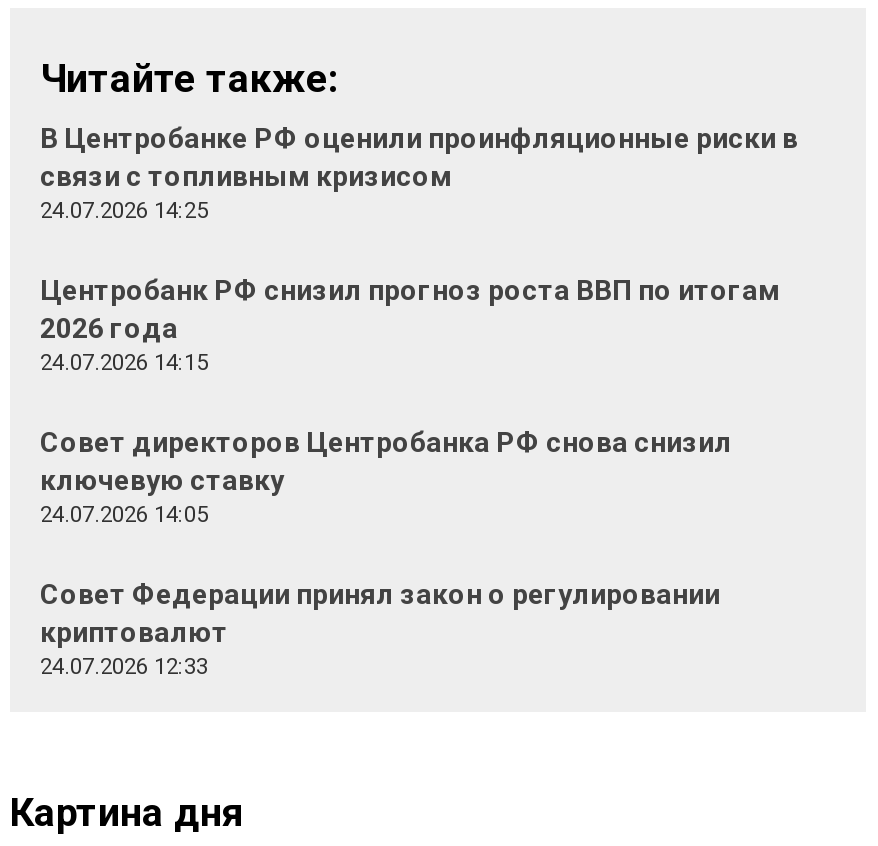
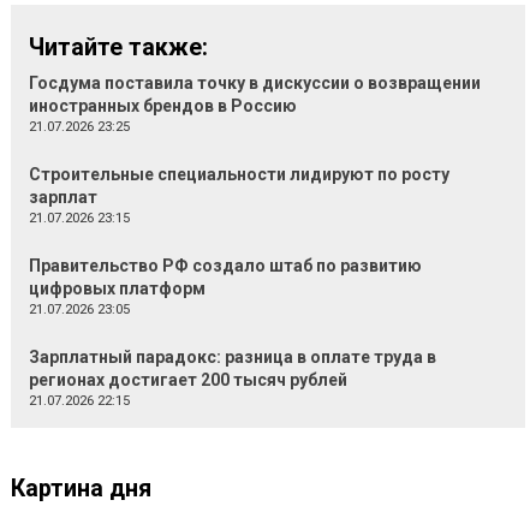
[40,122,798,224] В Центробанке РФ оценили проинфляционные риски в | связи с топливным кризисом | 24.07.2026 14:25 -> [29,73,481,135] Госдума поставила точку в дискуссии о возвращении | иностранных брендов в Россию | 21.07.2026 23:25
[40,274,780,376] Центробанк РФ снизил прогноз роста ВВП по итогам | 2026 года | 24.07.2026 14:15 -> [29,165,449,226] Строительные специальности лидируют по росту | зарплат | 21.07.2026 23:15
[40,426,732,528] Совет директоров Центробанка РФ снова снизил | ключевую ставку | 24.07.2026 14:05 -> [29,256,422,317] Правительство РФ создало штаб по развитию | цифровых платформ | 21.07.2026 23:05
[40,578,720,680] Совет Федерации принял закон о регулировании | криптовалют | 24.07.2026 12:33 -> [29,347,436,409] Зарплатный парадокс: разница в оплате труда в | регионах достигает 200 тысяч рублей | 21.07.2026 22:15

